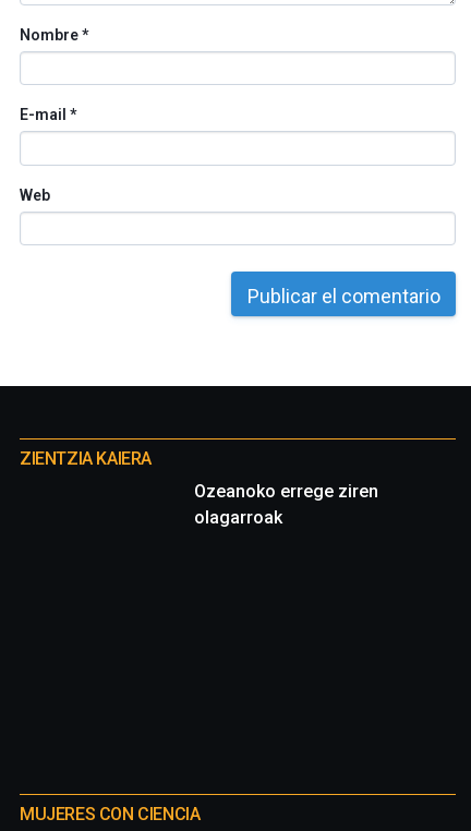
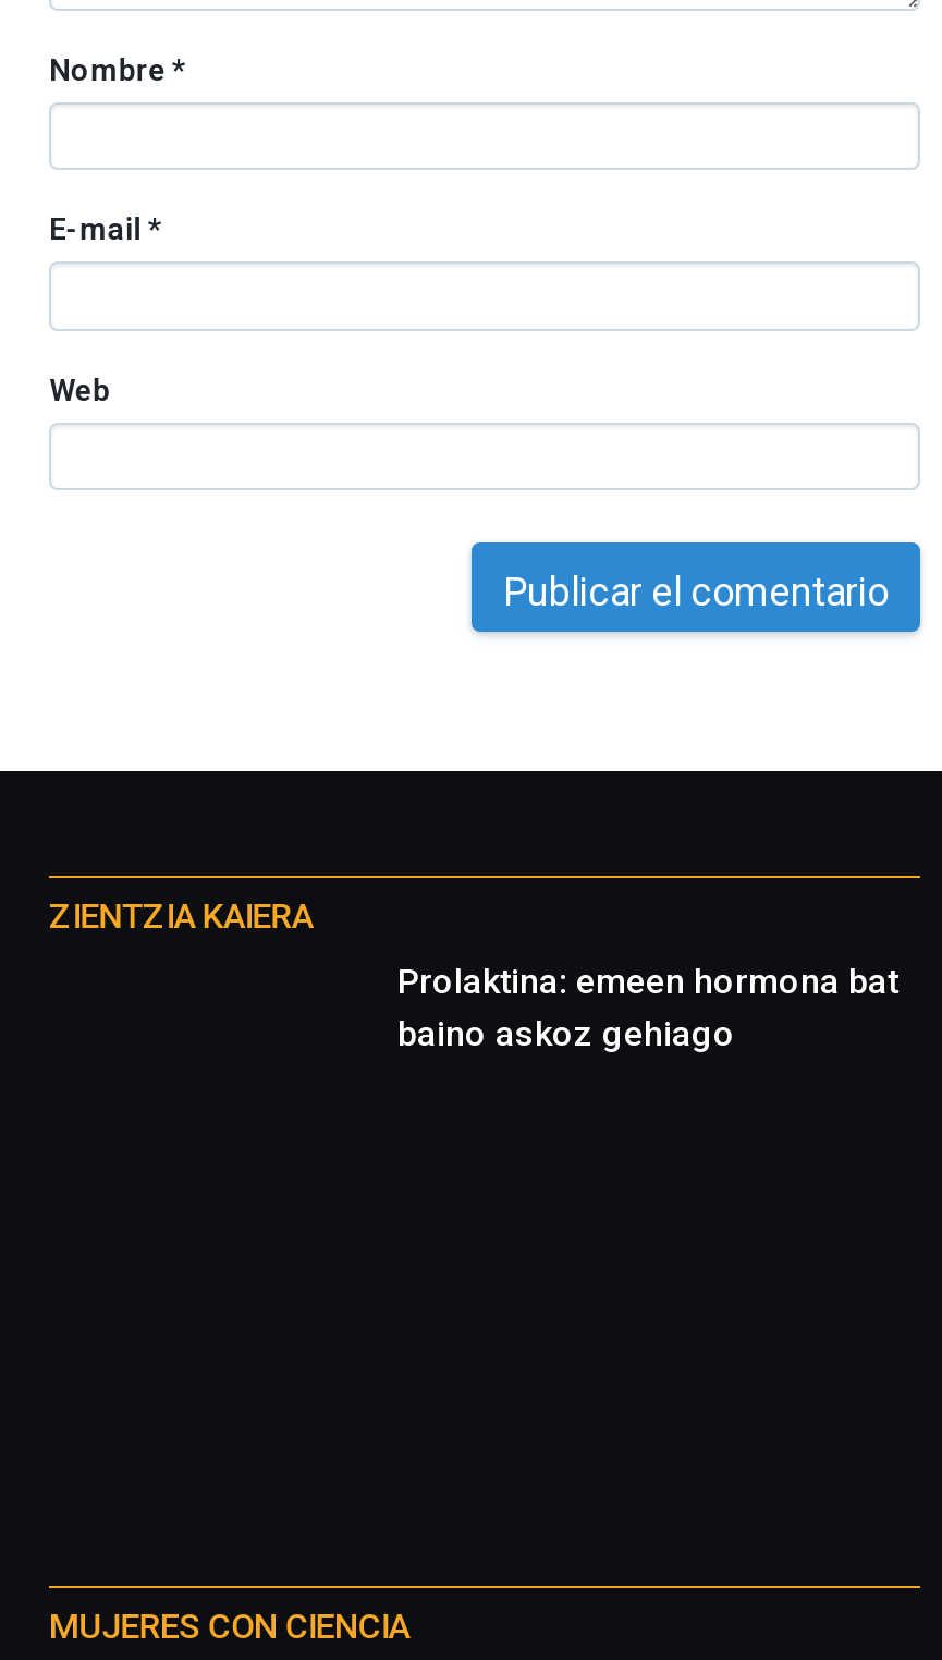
[194,480,378,527] Ozeanoko errege ziren | olagarroak -> [397,960,898,1053] Prolaktina: emeen hormona bat | baino askoz gehiago

